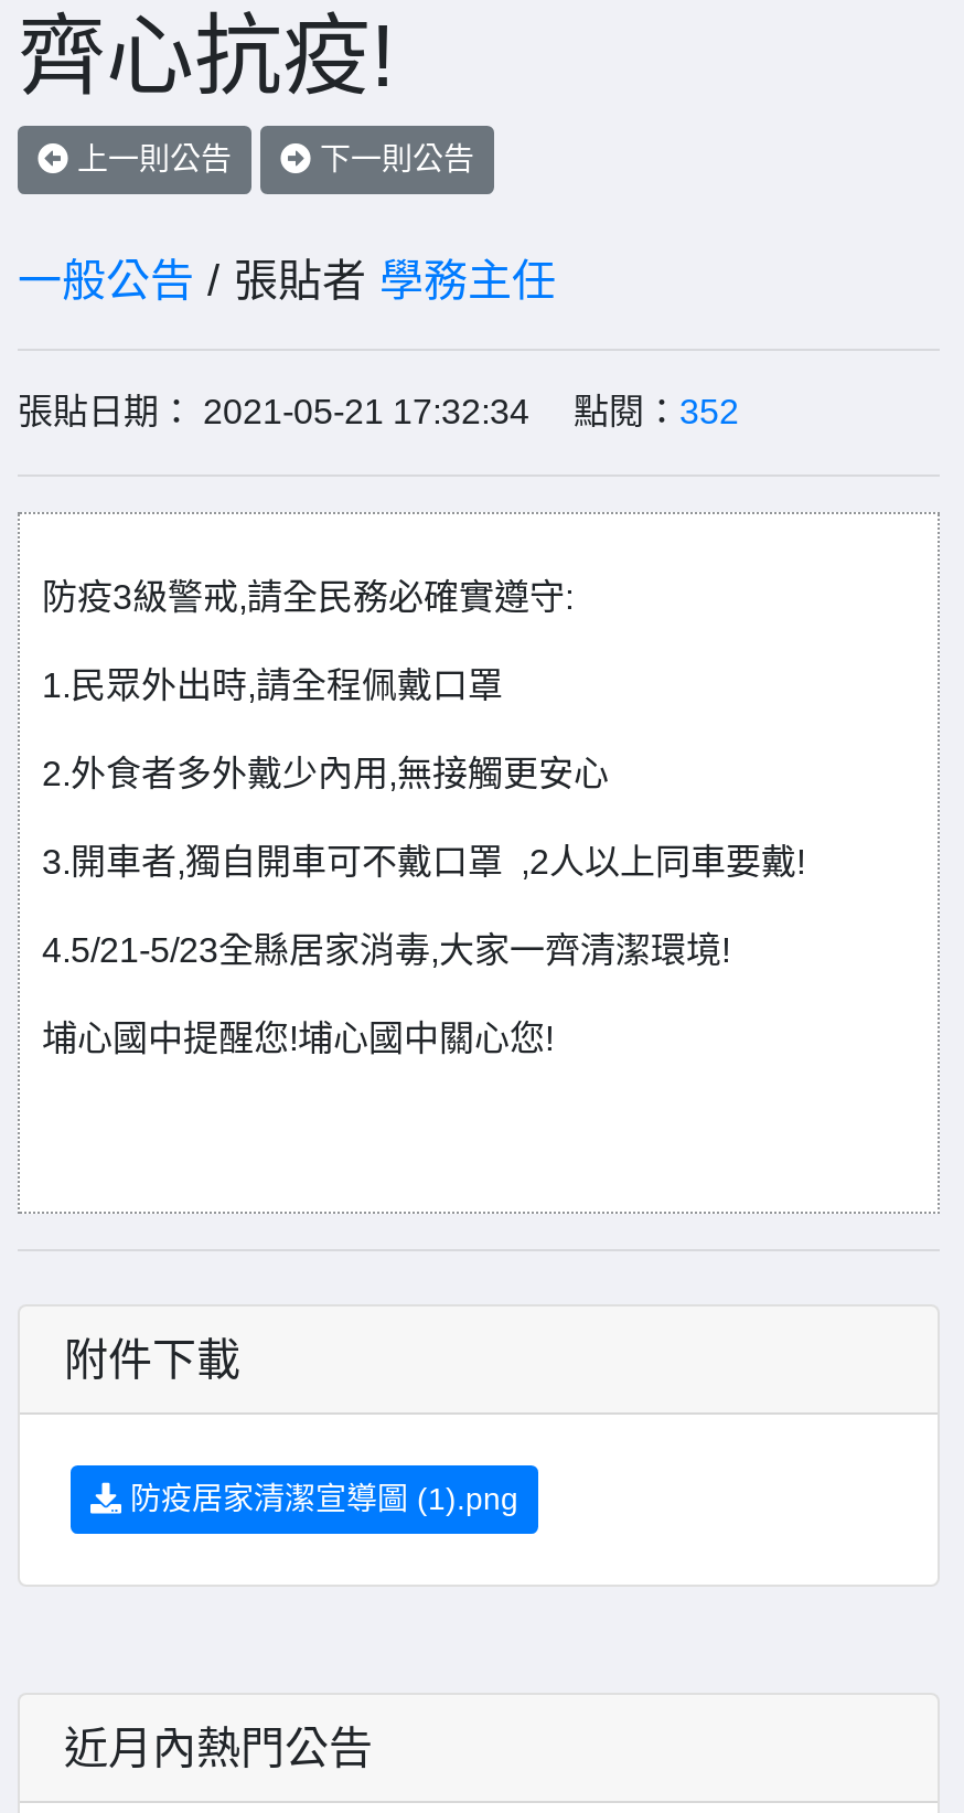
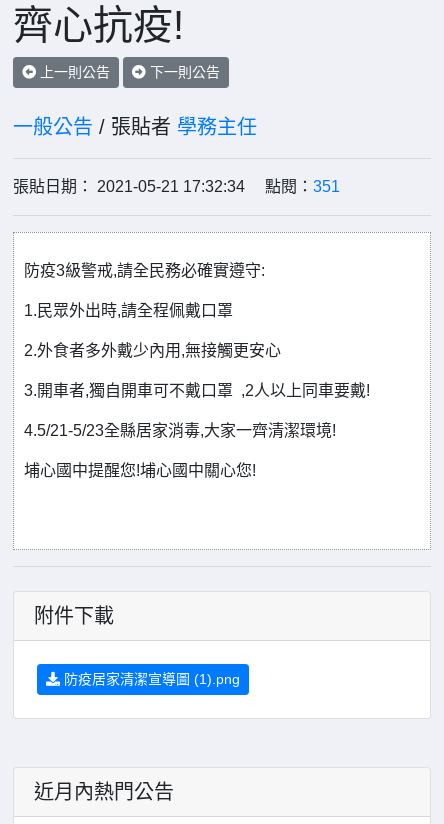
[18,393,739,430] 張貼日期： 2021-05-21 17:32:34 點閱：352 -> [13,178,340,195] 張貼日期： 2021-05-21 17:32:34 點閱：351

